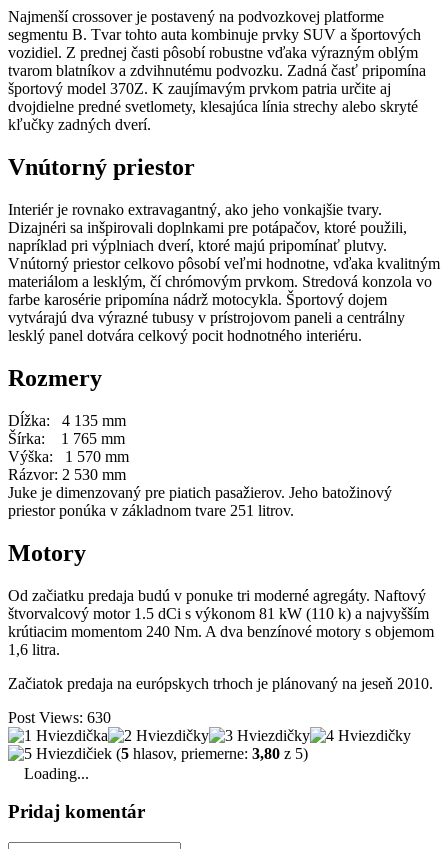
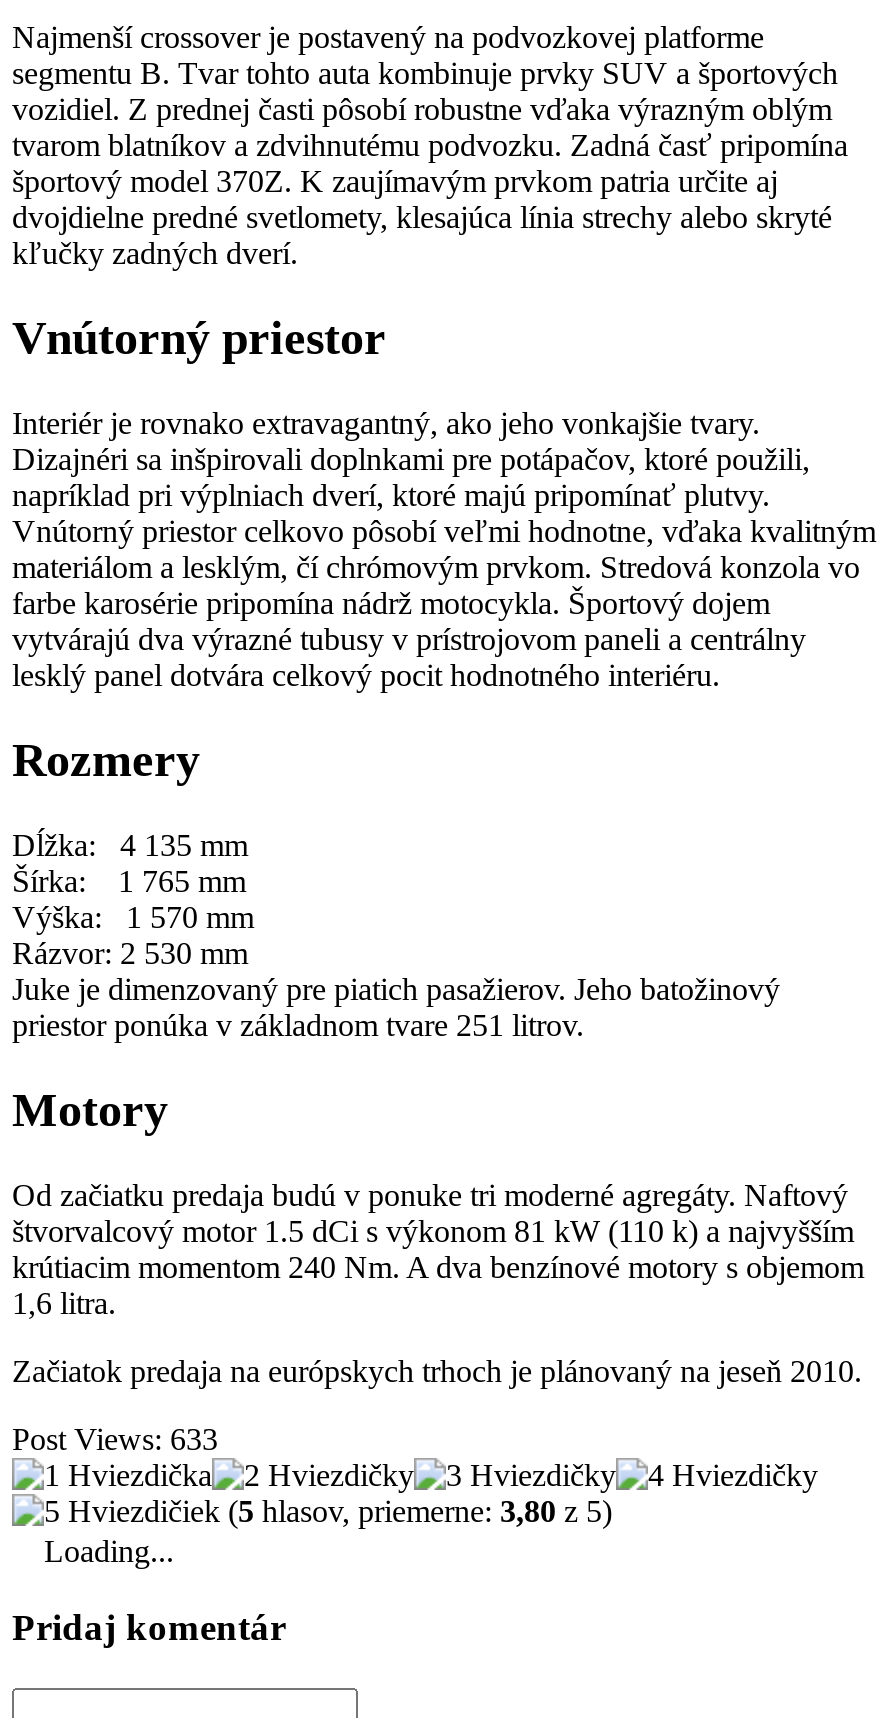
[8,709,111,726] Post Views: 630 -> [12,1421,218,1455] Post Views: 633

